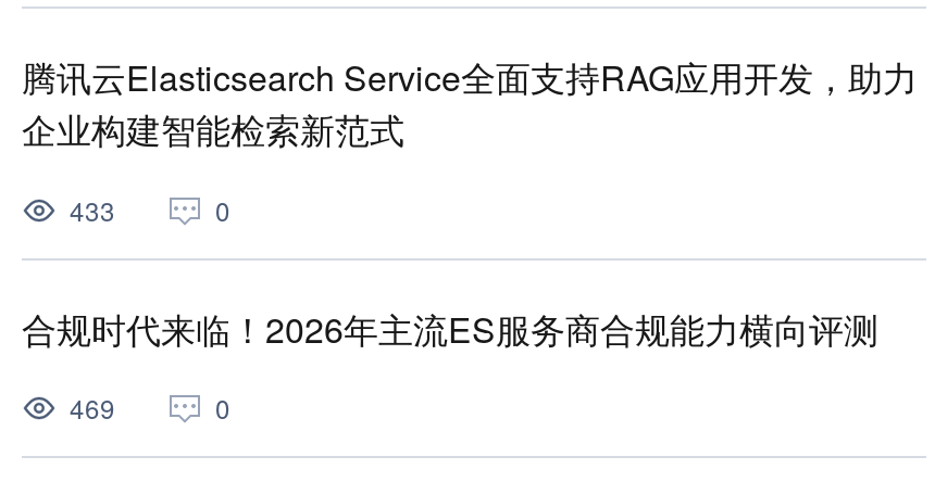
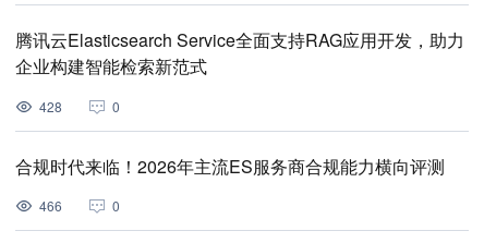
[70,190,115,227] 433 -> [39,97,62,115] 428
[70,390,115,427] 469 -> [39,197,62,215] 466

